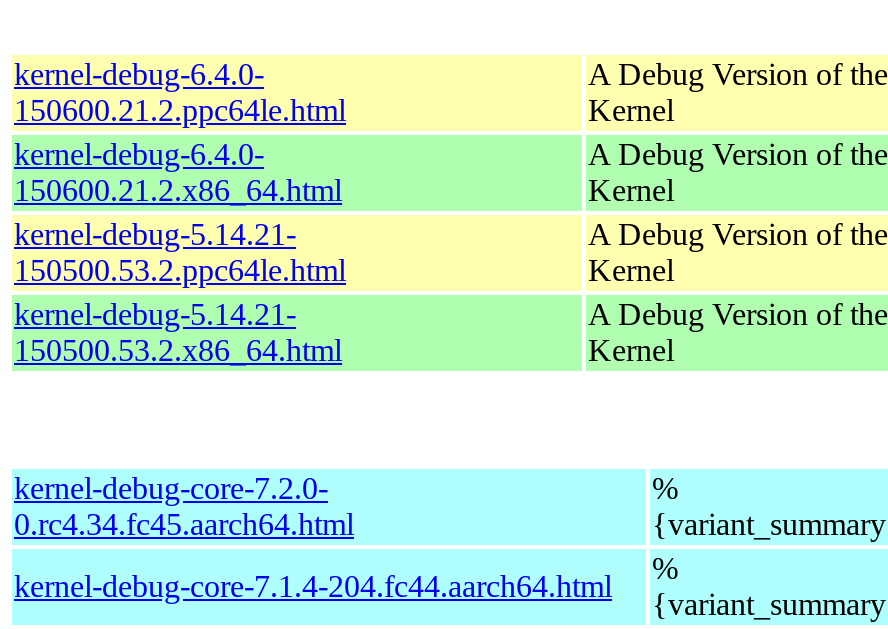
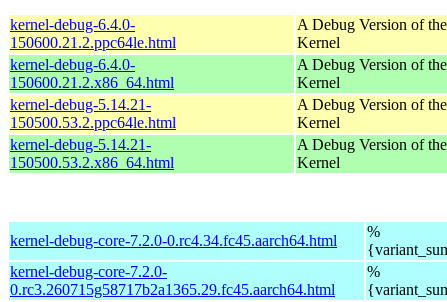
[14,568,612,602] kernel-debug-core-7.1.4-204.fc44.aarch64.html -> [10,263,335,298] kernel-debug-core-7.2.0- | 0.rc3.260715g58717b2a1365.29.fc45.aarch64.html

